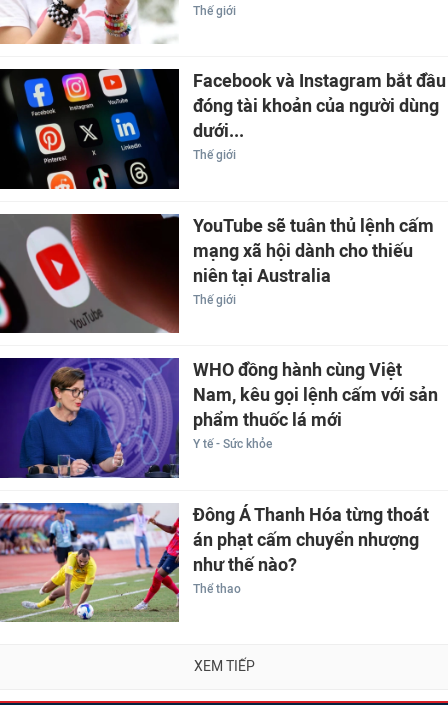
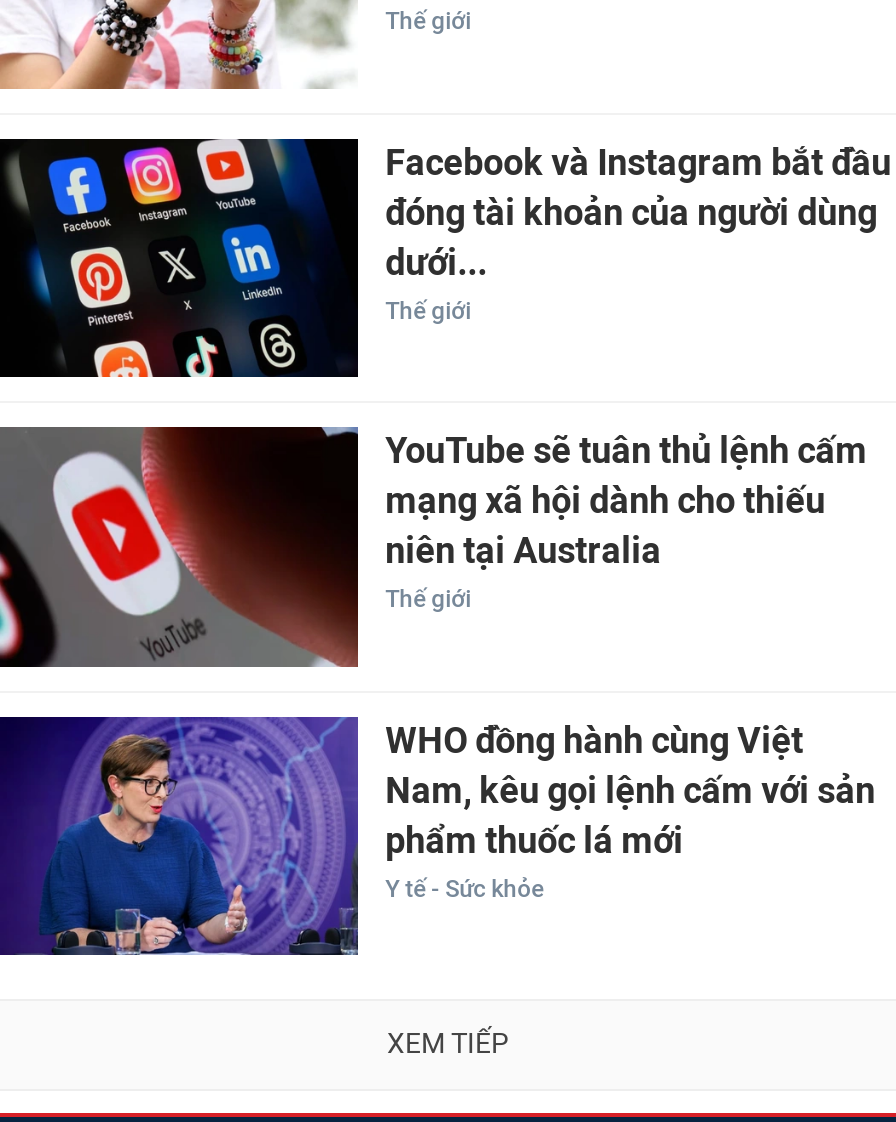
[3,502,429,623] [image] | Đông Á Thanh Hóa từng thoát | án phạt cấm chuyển nhượng | như thế nào? | Thể thao -> none

